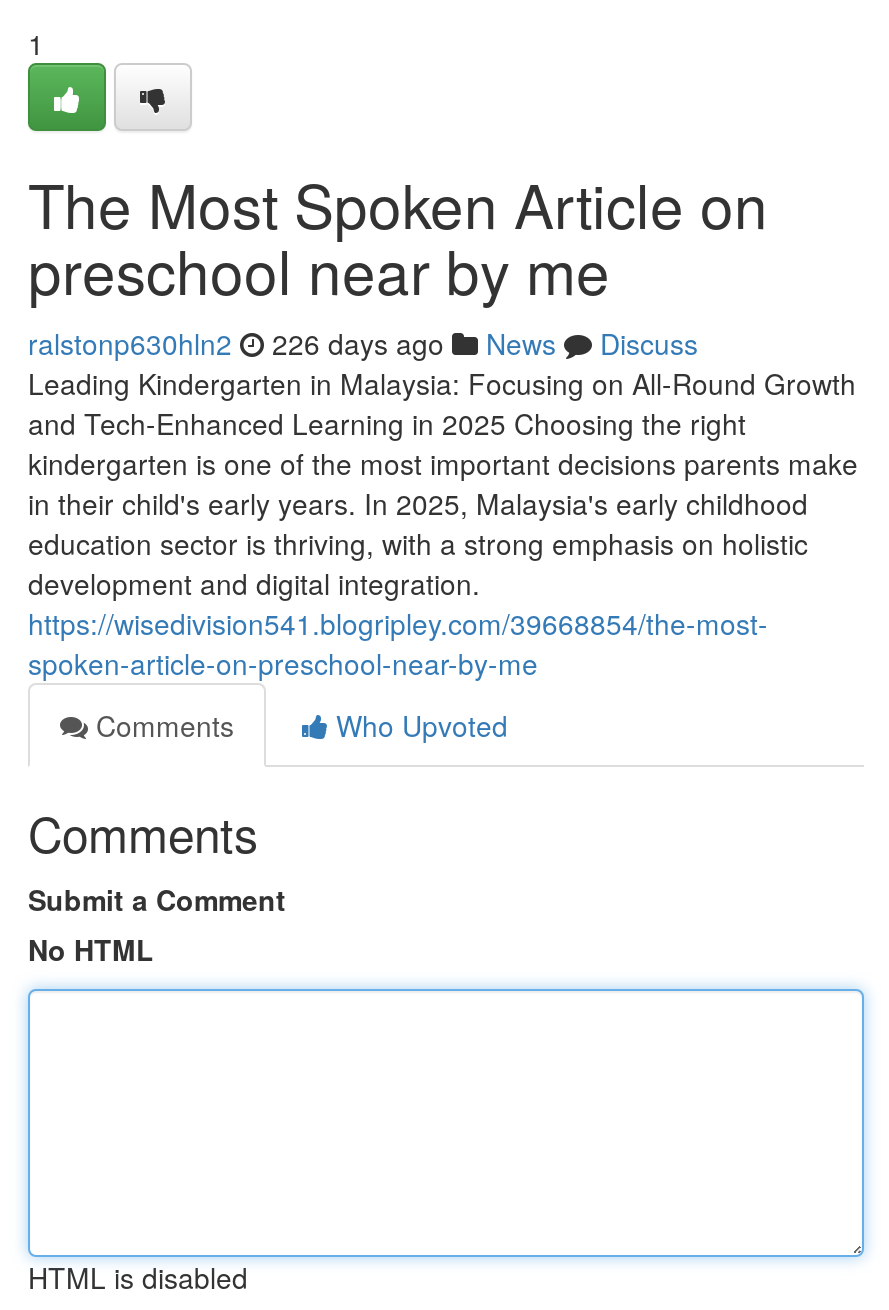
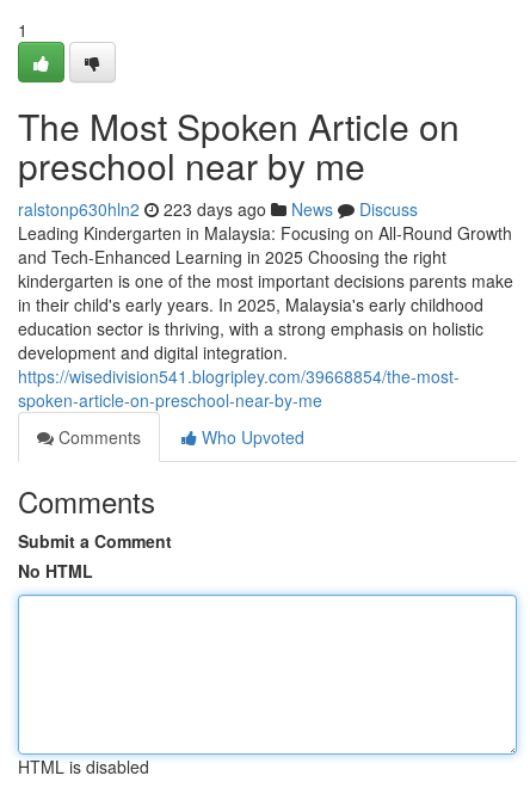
[28,323,698,363] ralstonp630hln2 226 days ago News Discuss -> [18,197,418,221] ralstonp630hln2 223 days ago News Discuss

